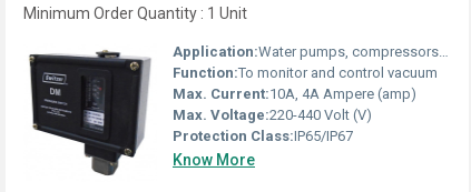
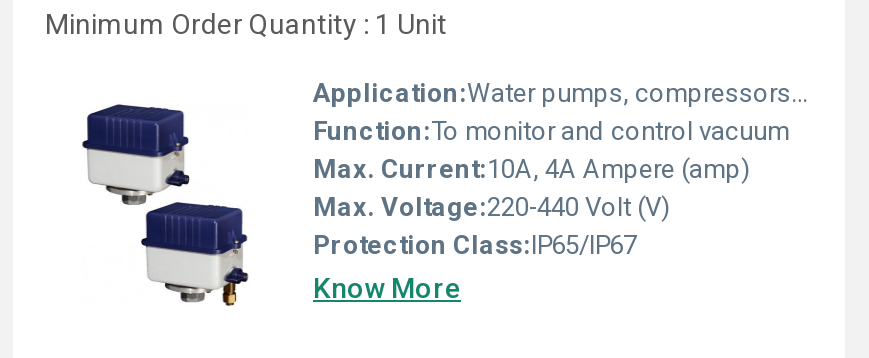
[28,49,151,176] [image] -> [55,90,273,316] [image]

